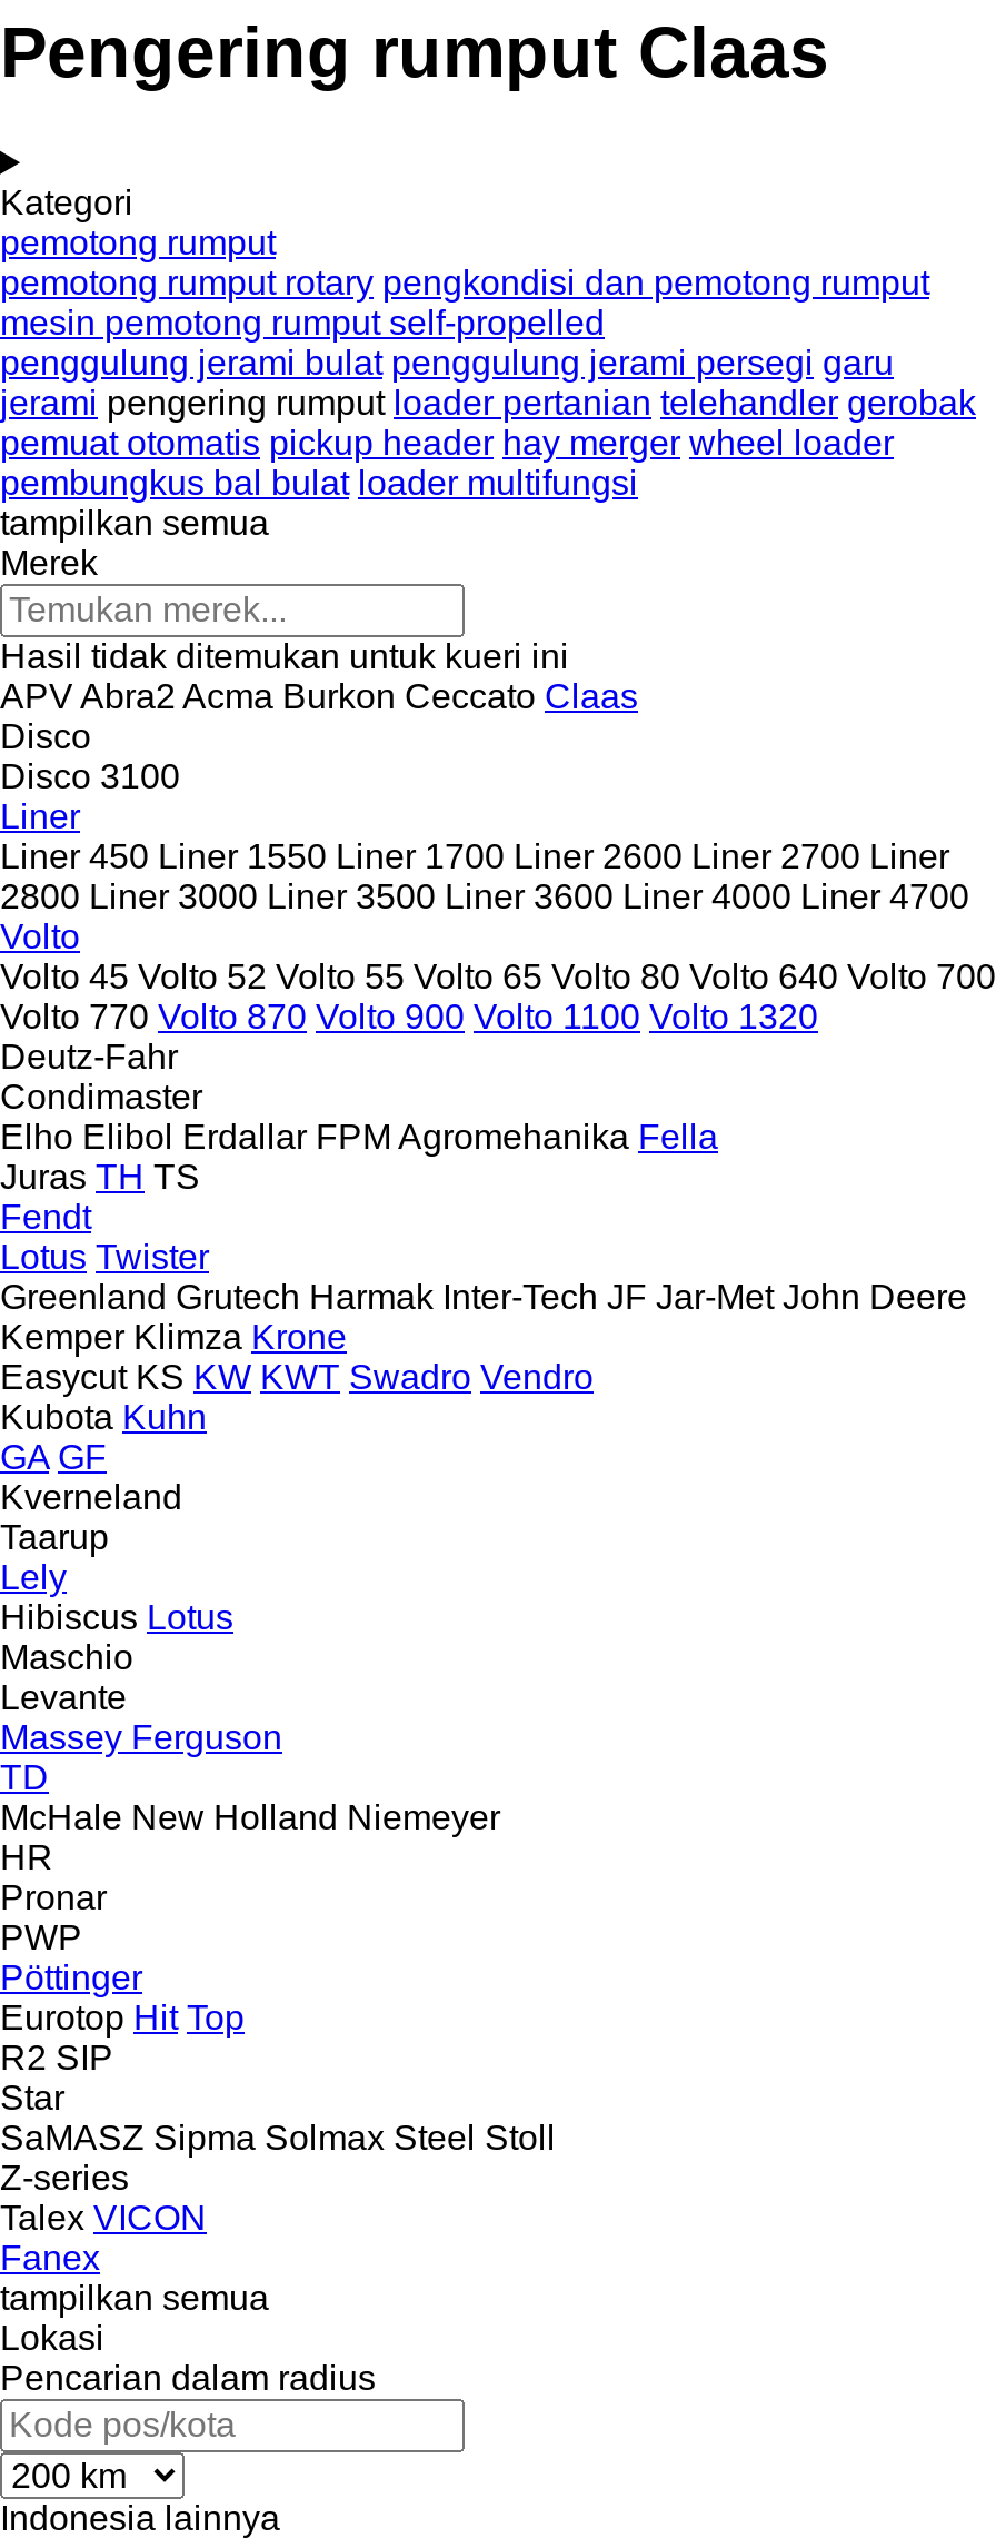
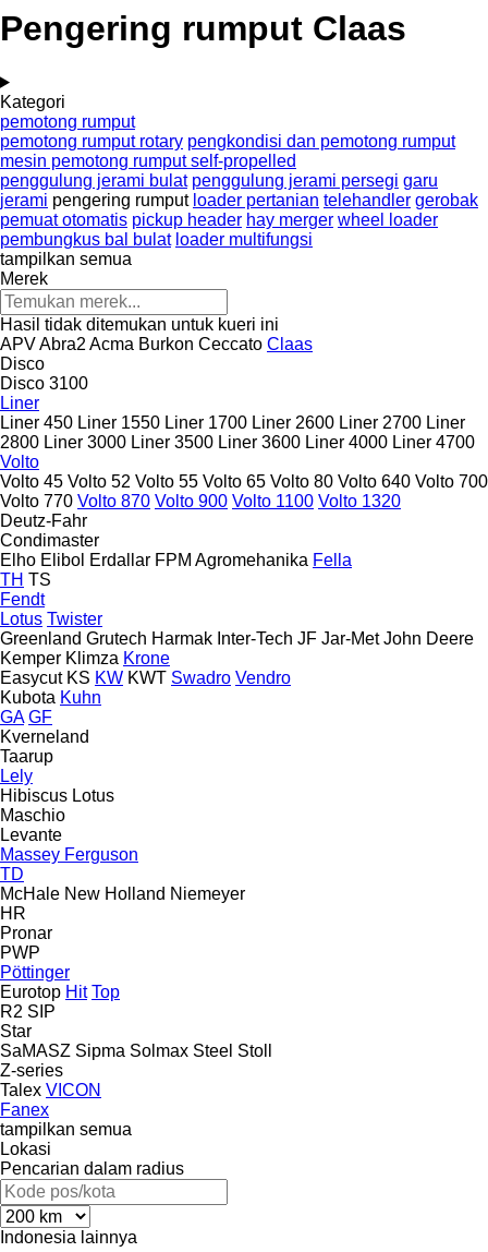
[0,1158,200,1195] Juras TH TS -> [0,570,51,589] TH TS

